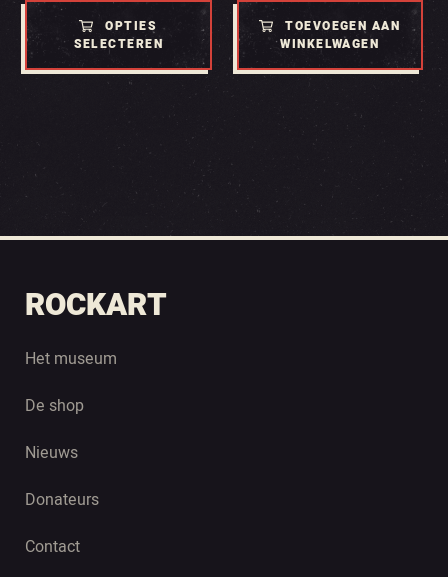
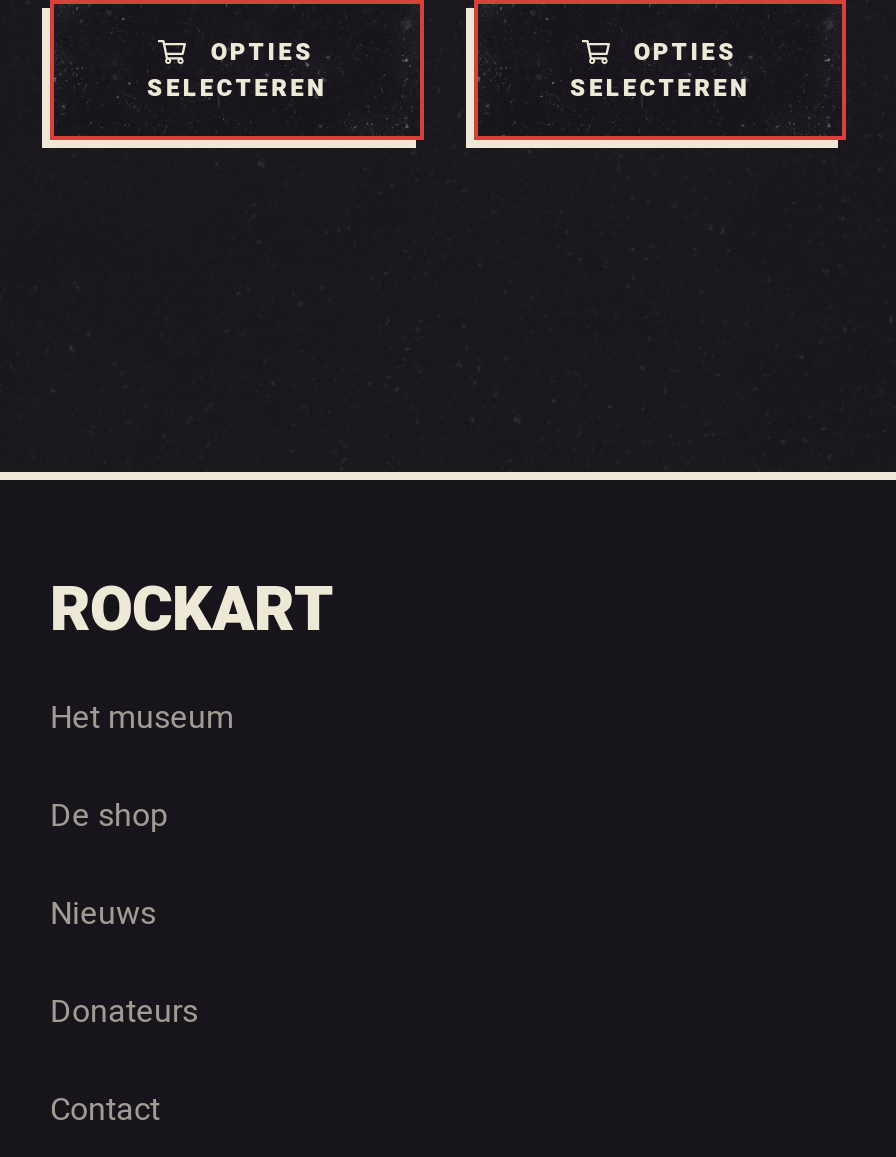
[280,17,400,53] TOEVOEGEN AAN | WINKELWAGEN -> [570,34,749,106] OPTIES | SELECTEREN

